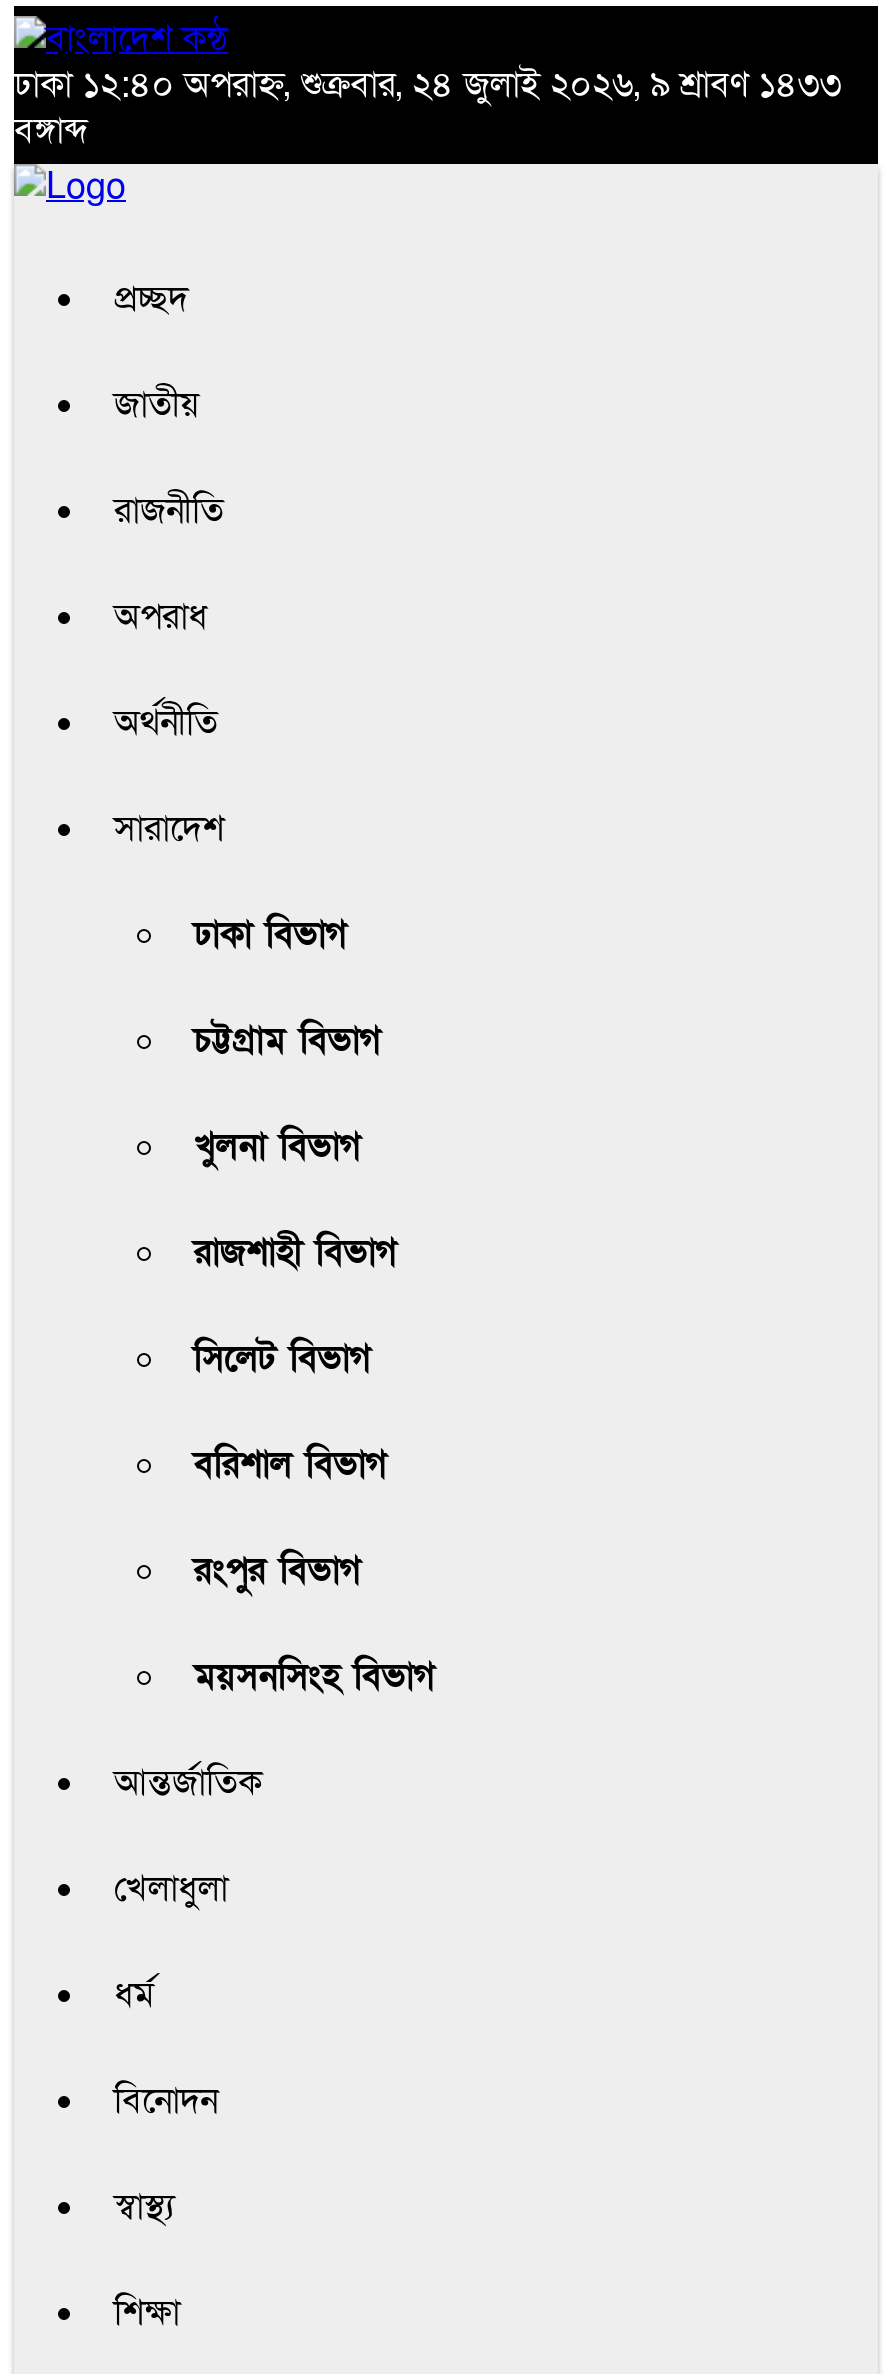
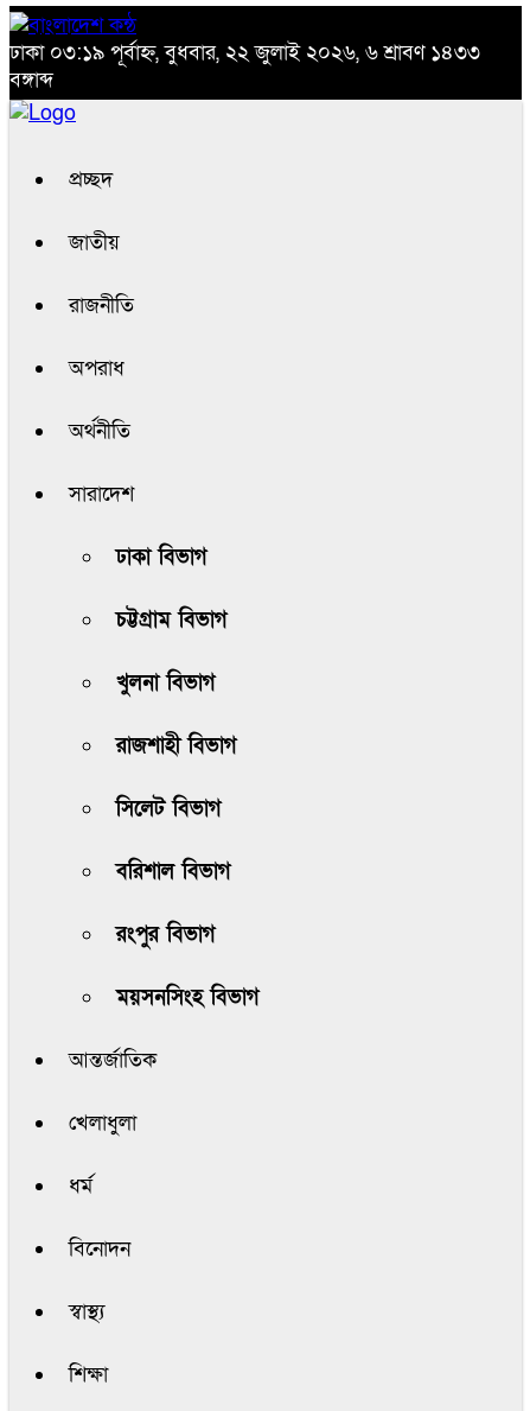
[14,62,842,108] ঢাকা ১২:৪০ অপরাহ্ন, শুক্রবার, ২৪ জুলাই ২০২৬, ৯ শ্রাবণ ১৪৩৩ -> [9,39,480,66] ঢাকা ০৩:১৯ পূর্বাহ্ন, বুধবার, ২২ জুলাই ২০২৬, ৬ শ্রাবণ ১৪৩৩

